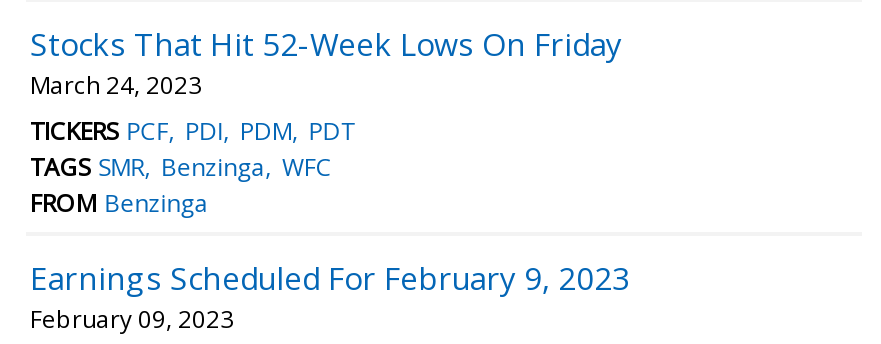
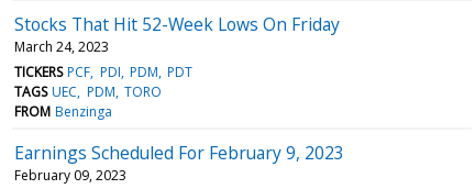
[30,150,332,184] TAGS SMR Benzinga WFC -> [14,82,162,101] TAGS UEC PDM TORO

